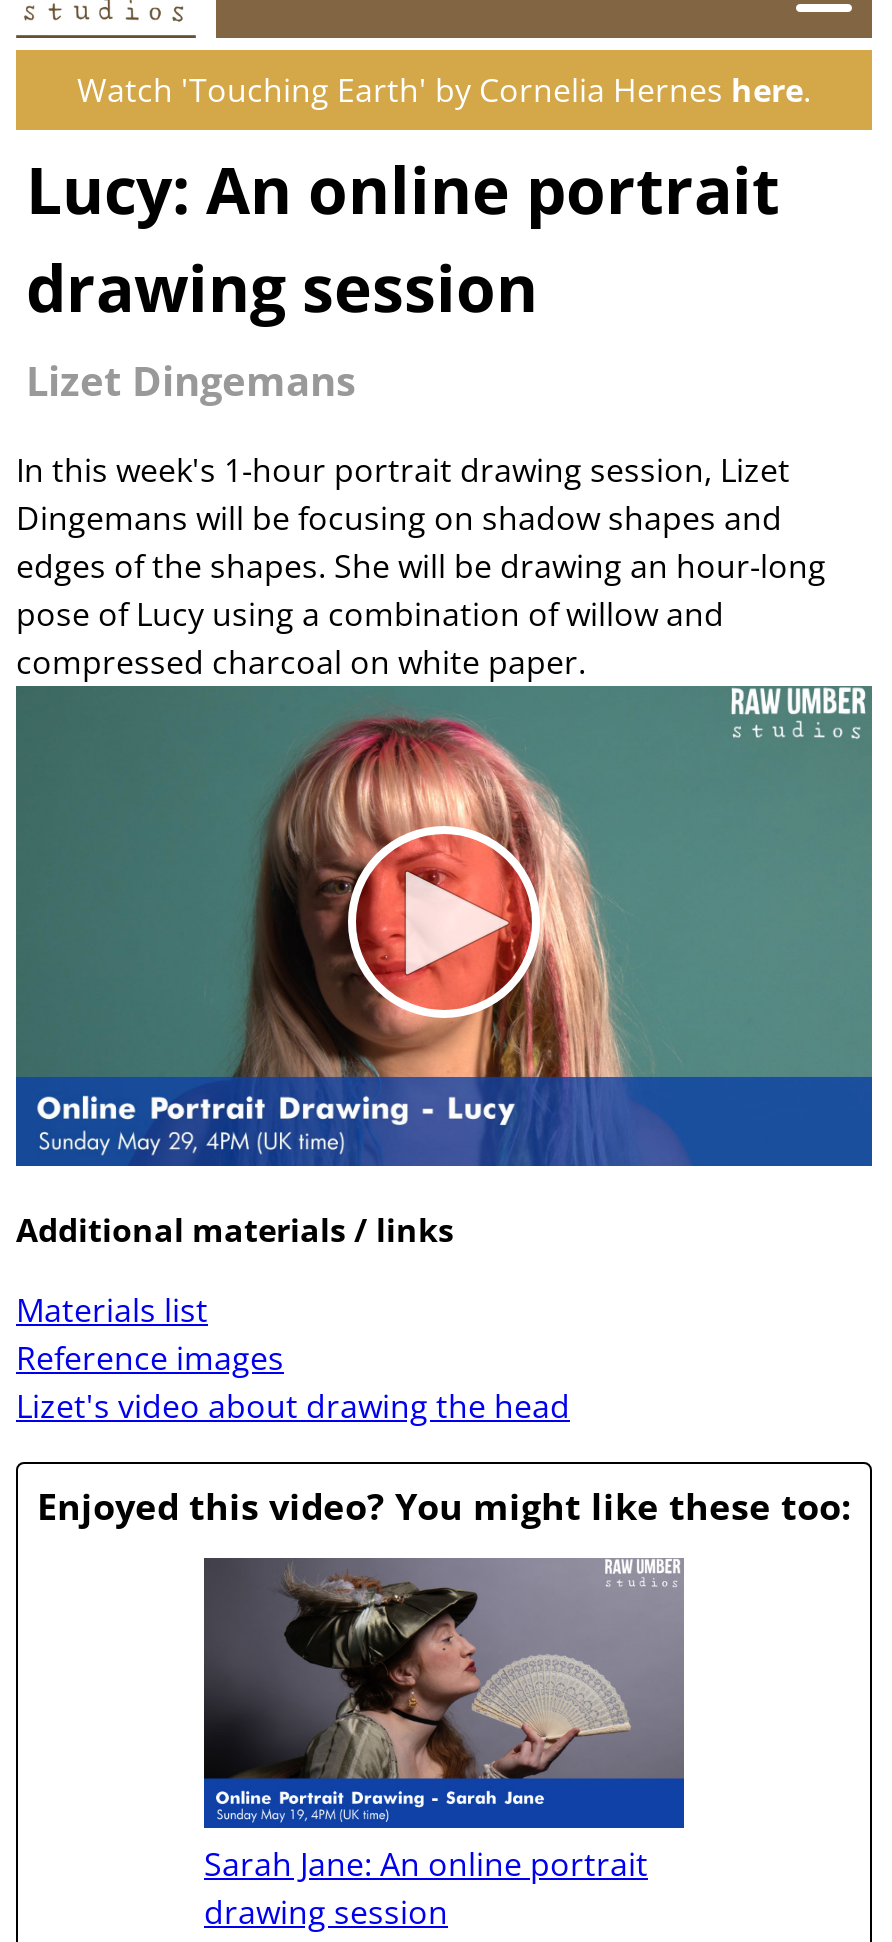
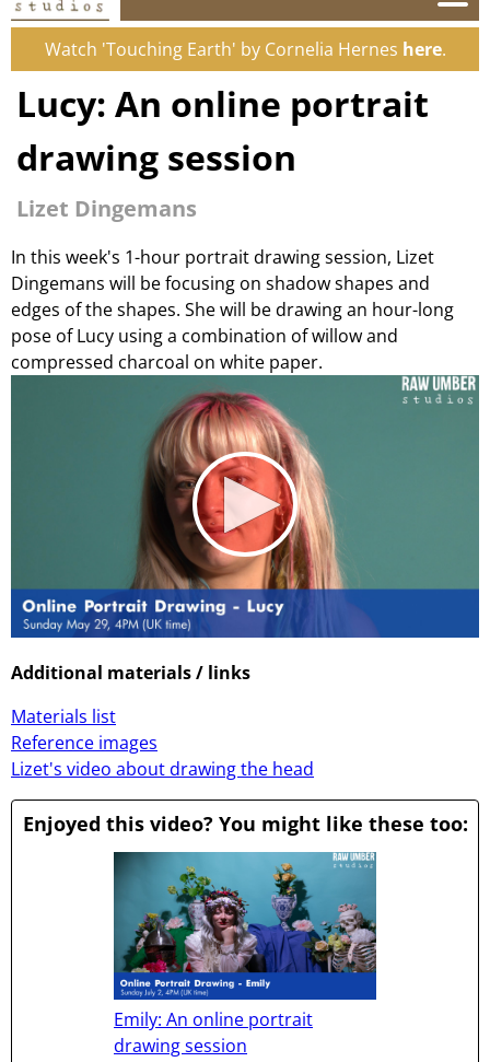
[204,1558,684,1887] [image] | Sarah Jane: An online portrait -> [114,852,377,1032] [image] | Emily: An online portrait

